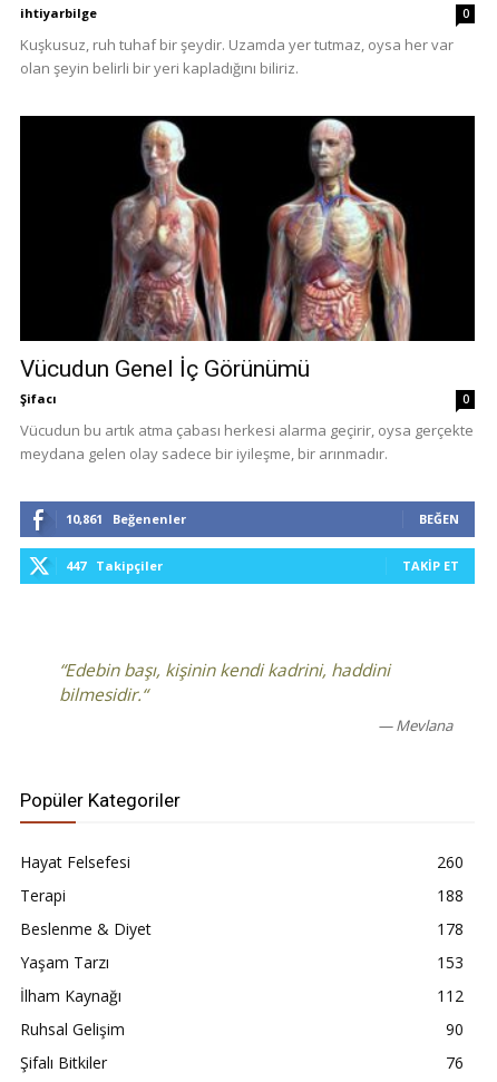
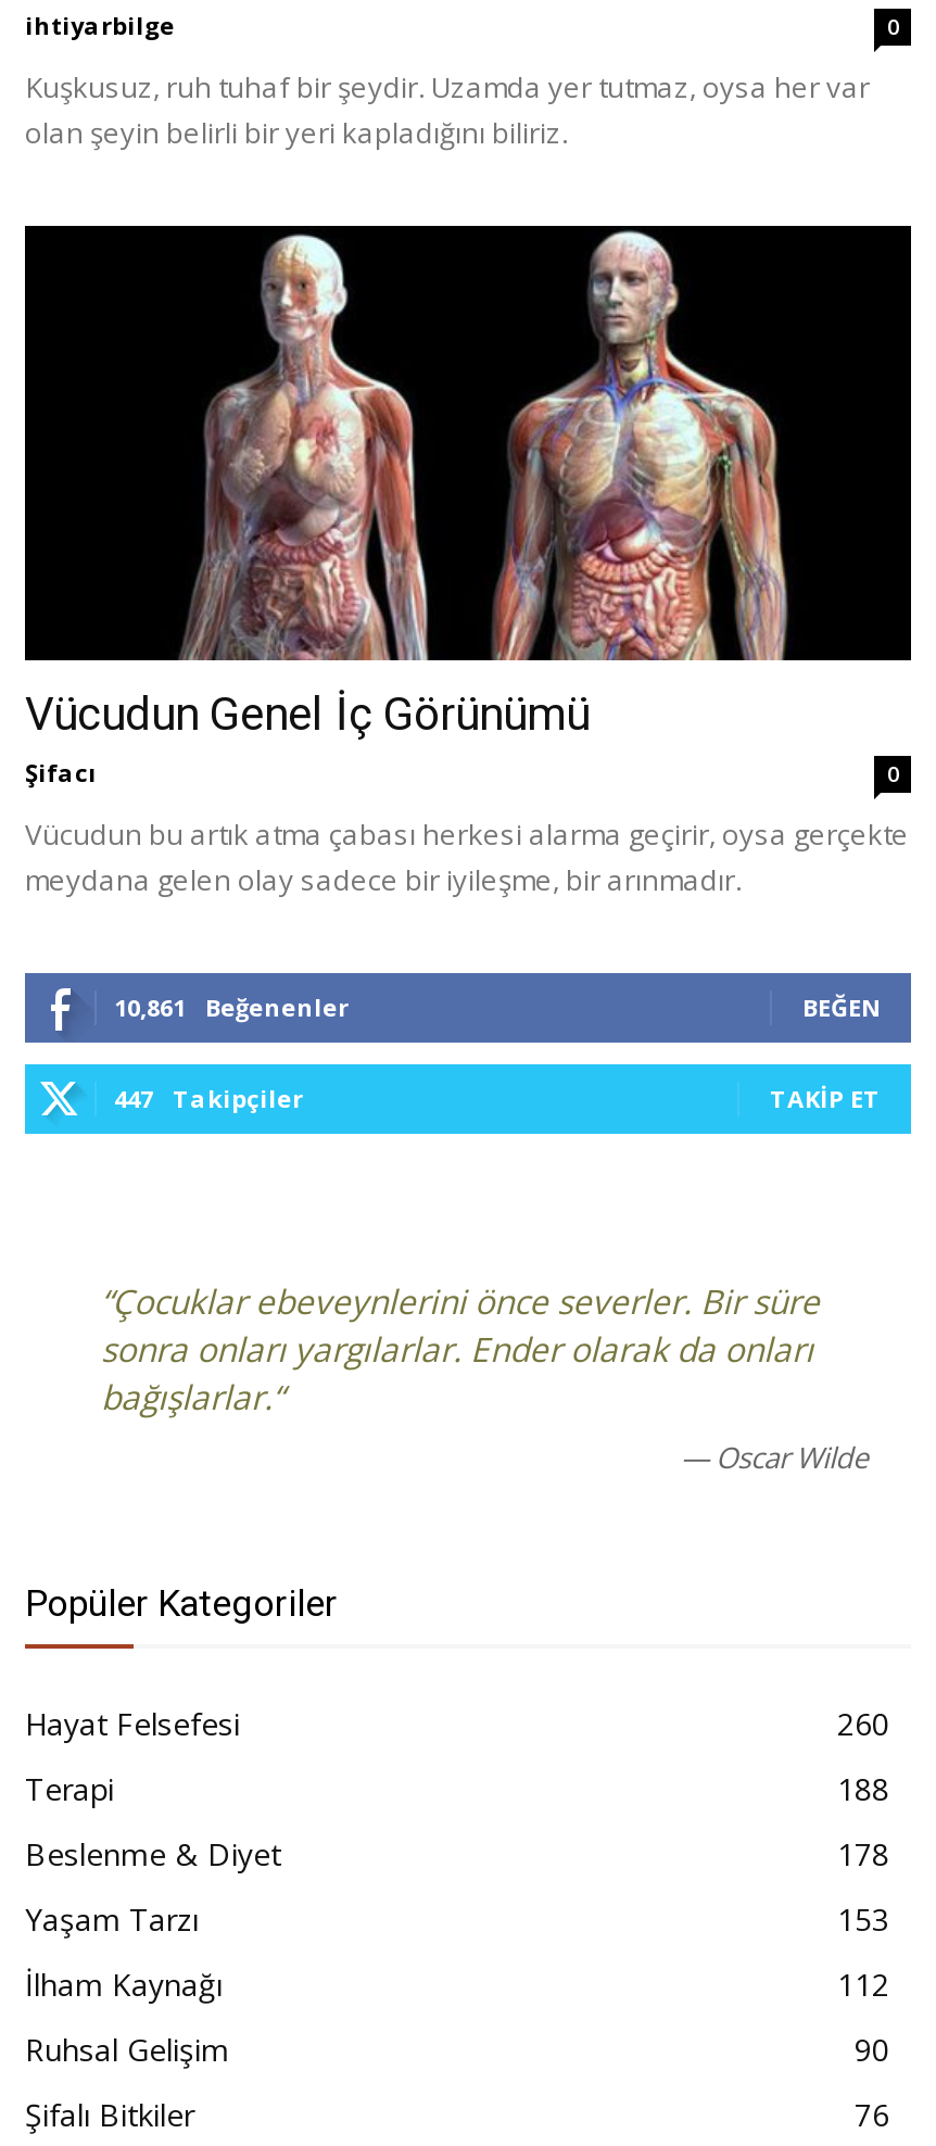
[59,658,452,735] “Edebin başı, kişinin kendi kadrini, haddini | bilmesidir.“ | — Mevlana -> [101,1280,868,1477] “Çocuklar ebeveynlerini önce severler. Bir süre | sonra onları yargılarlar. Ender olarak da onları | bağışlarlar.“ | — Oscar Wilde

